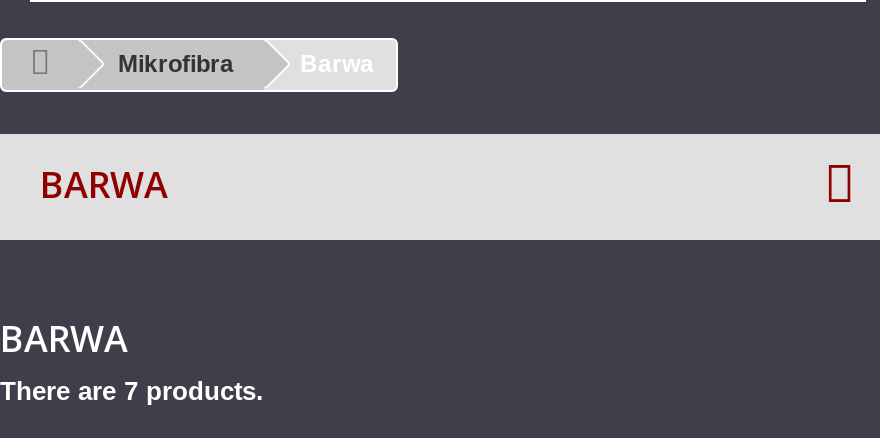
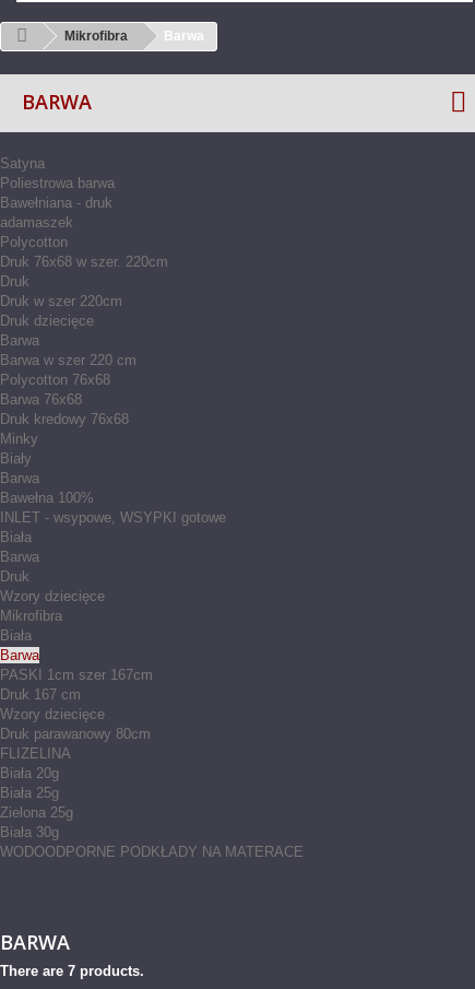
none -> [0,155,304,860] Satyna | Poliestrowa barwa | Bawełniana - druk | adamaszek | Polycotton | Druk 76x68 w szer. 220cm | Druk | Druk w szer 220cm | Druk dziecięce | Barwa | Barwa w szer 220 cm | Polycotton 76x68 | Barwa 76x68 | Druk kredowy 76x68 | Minky | Biały | Barwa | Bawełna 100% | INLET - wsypowe, WSYPKI gotowe | Biała | Barwa | Druk | Wzory dziecięce | Mikrofibra | Biała | Barwa | PASKI 1cm szer 167cm | Druk 167 cm | Wzory dziecięce | Druk parawanowy 80cm | FLIZELINA | Biała 20g | Biała 25g | Zielona 25g | Biała 30g | WODOODPORNE PODKŁADY NA MATERACE

